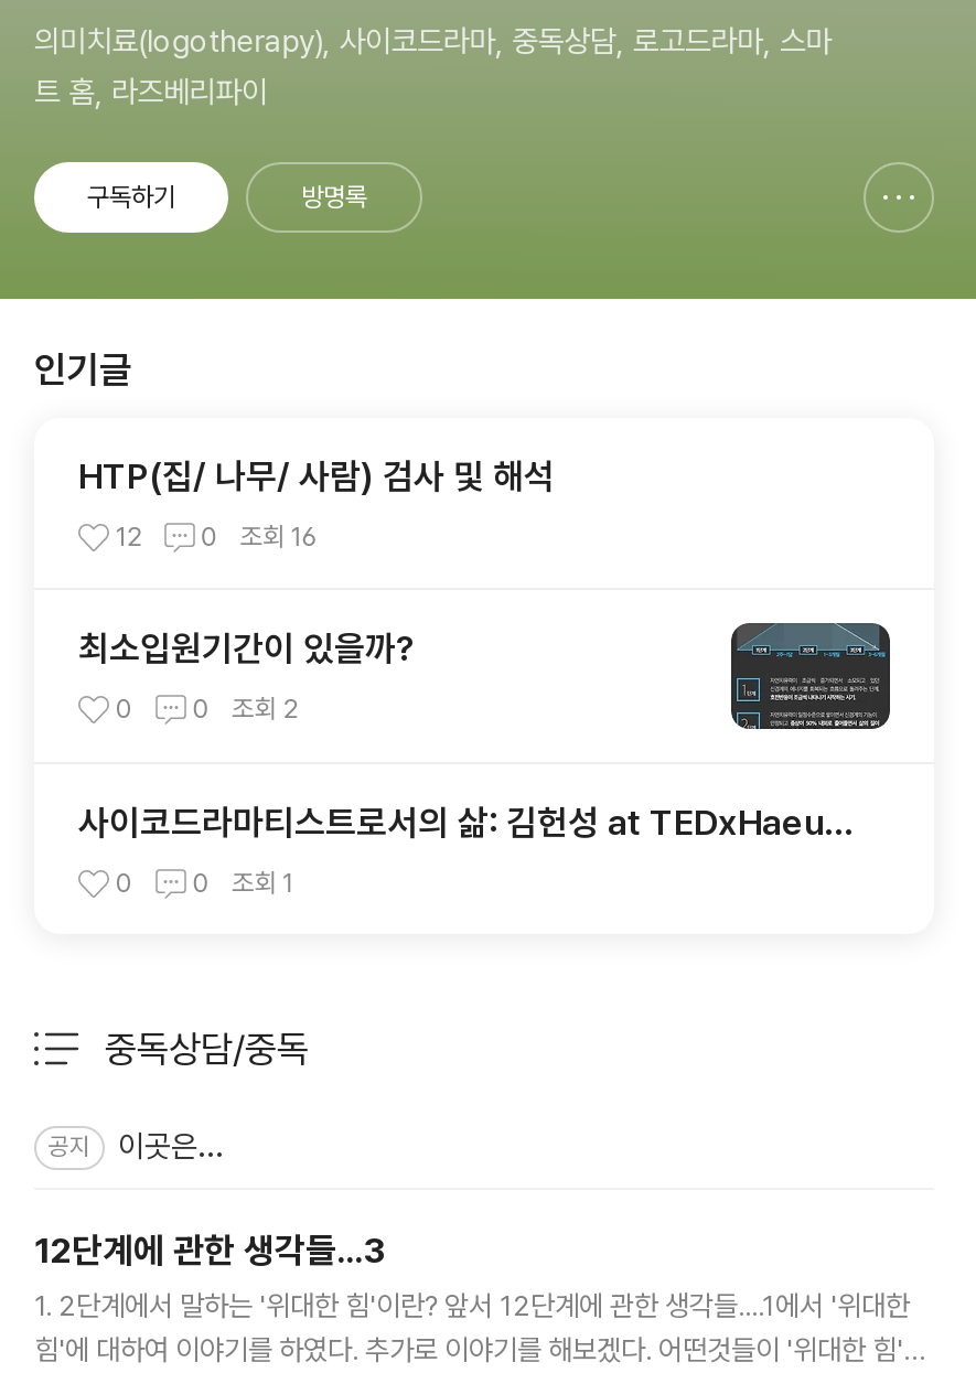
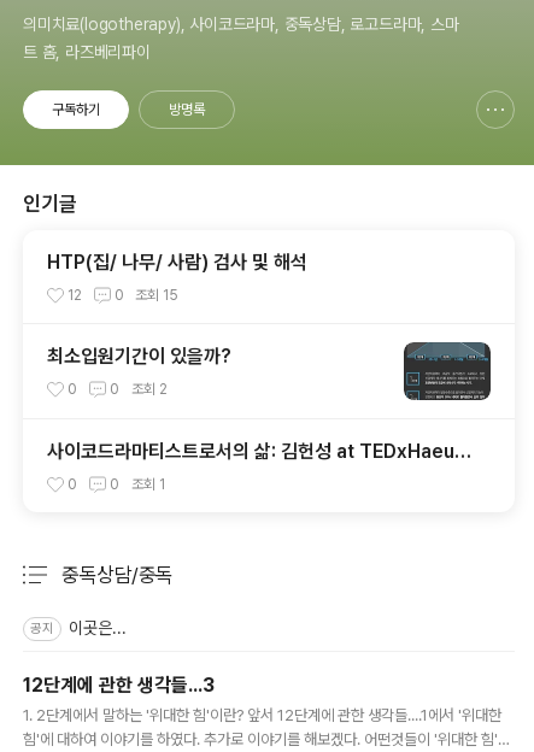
[116,522,320,553] 12 0 조회 16 -> [68,287,179,304] 12 0 조회 15

